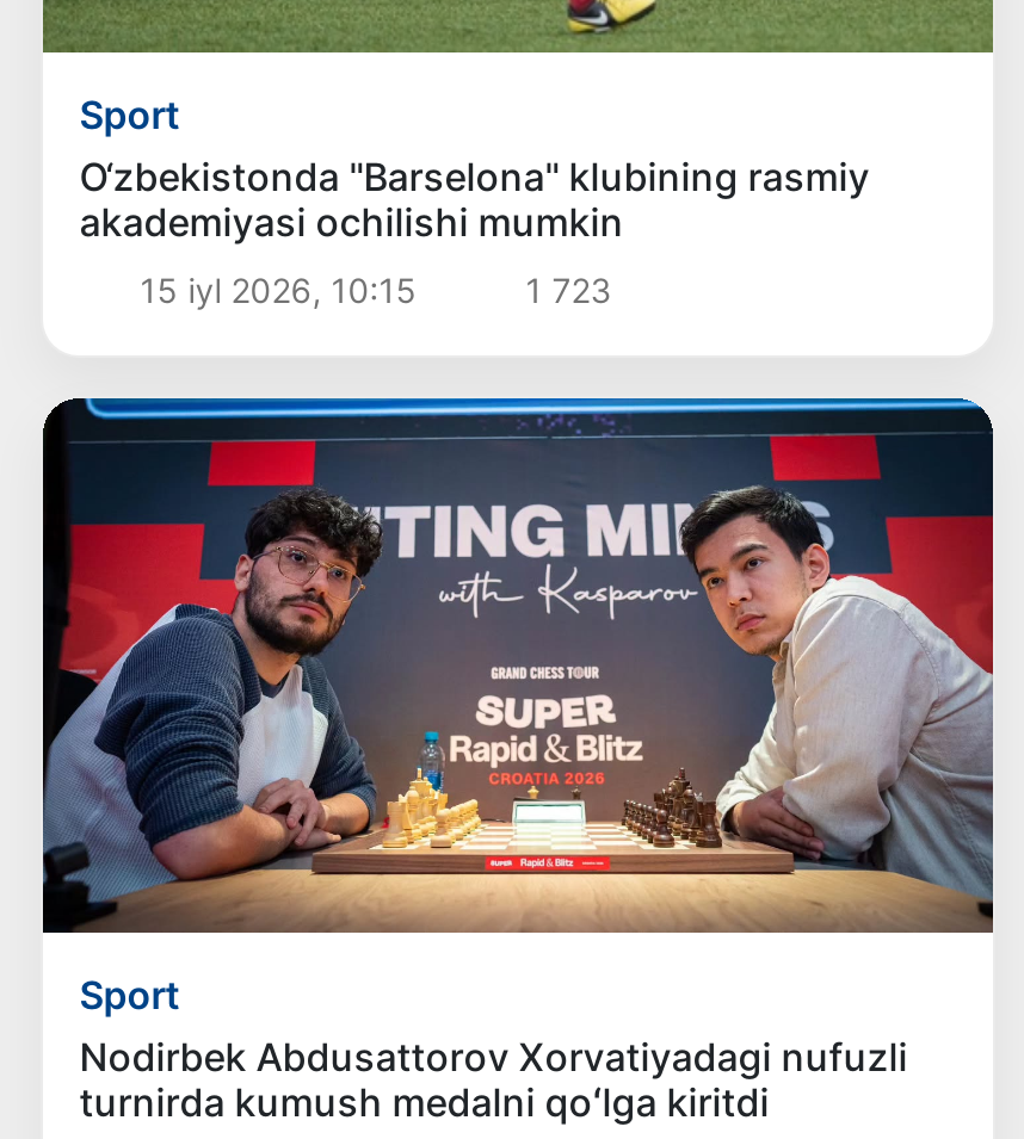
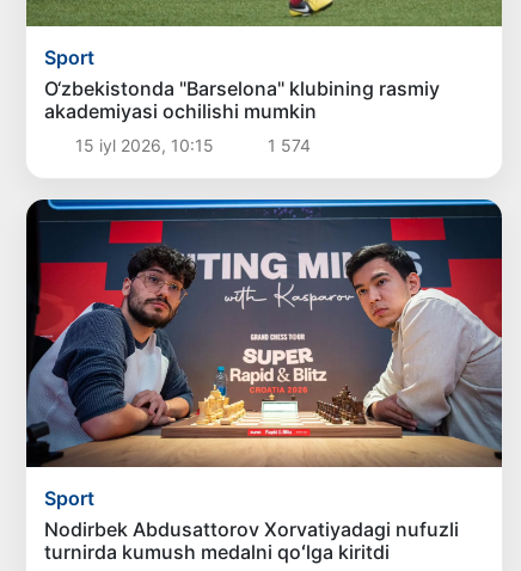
[516,269,612,310] 1 723 -> [263,135,311,155] 1 574

